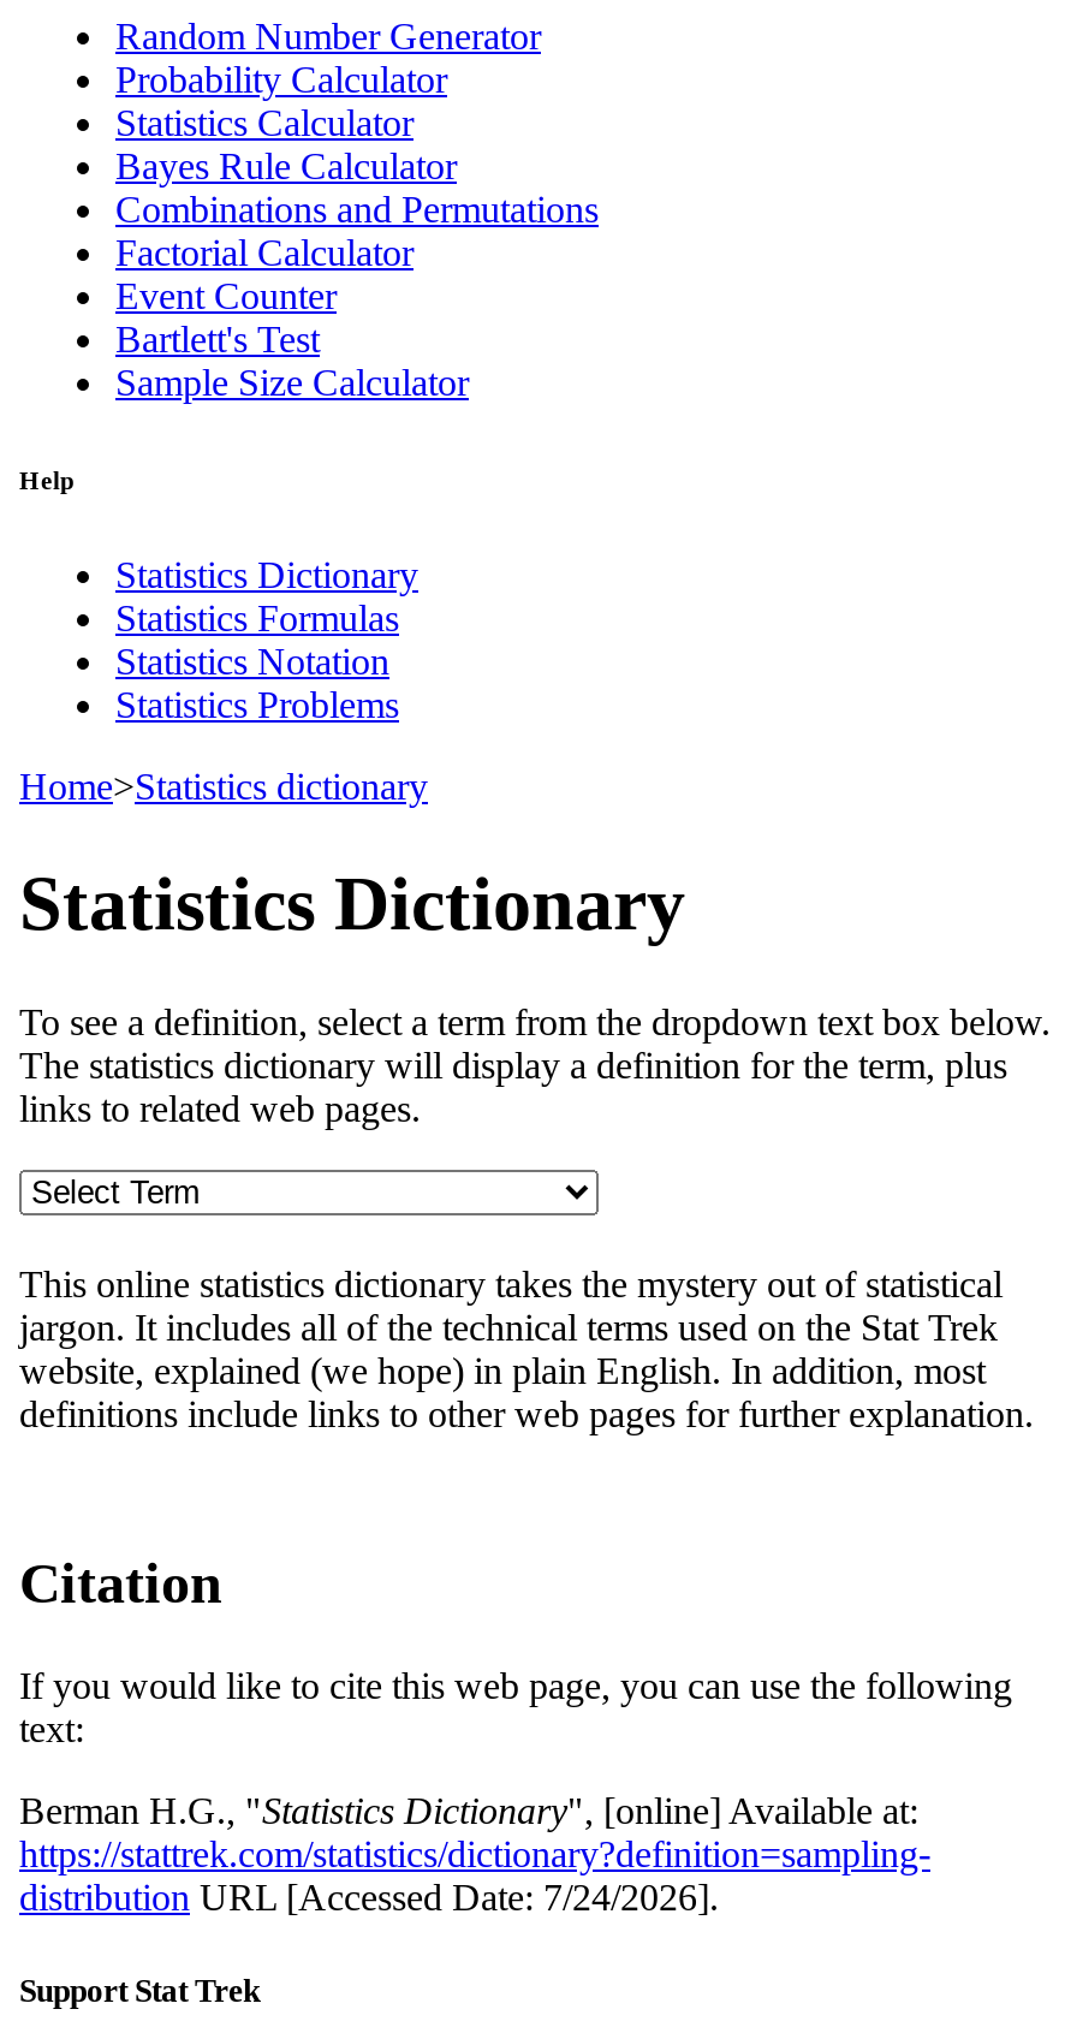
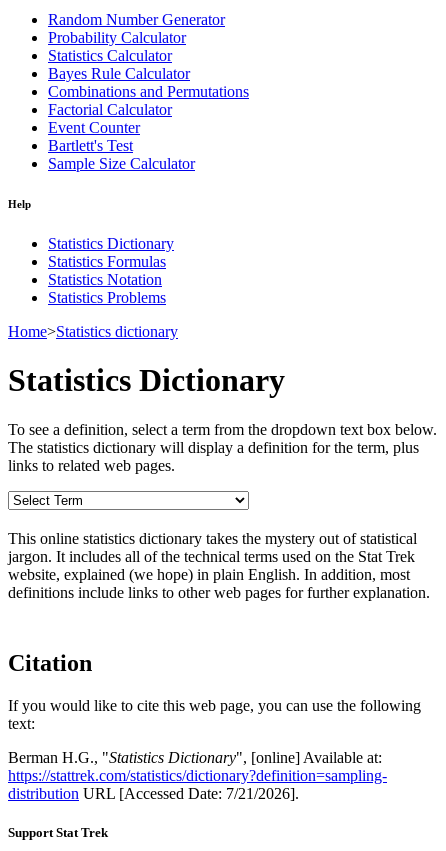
[19,1876,719,1916] distribution URL [Accessed Date: 7/24/2026]. -> [8,784,299,801] distribution URL [Accessed Date: 7/21/2026].

